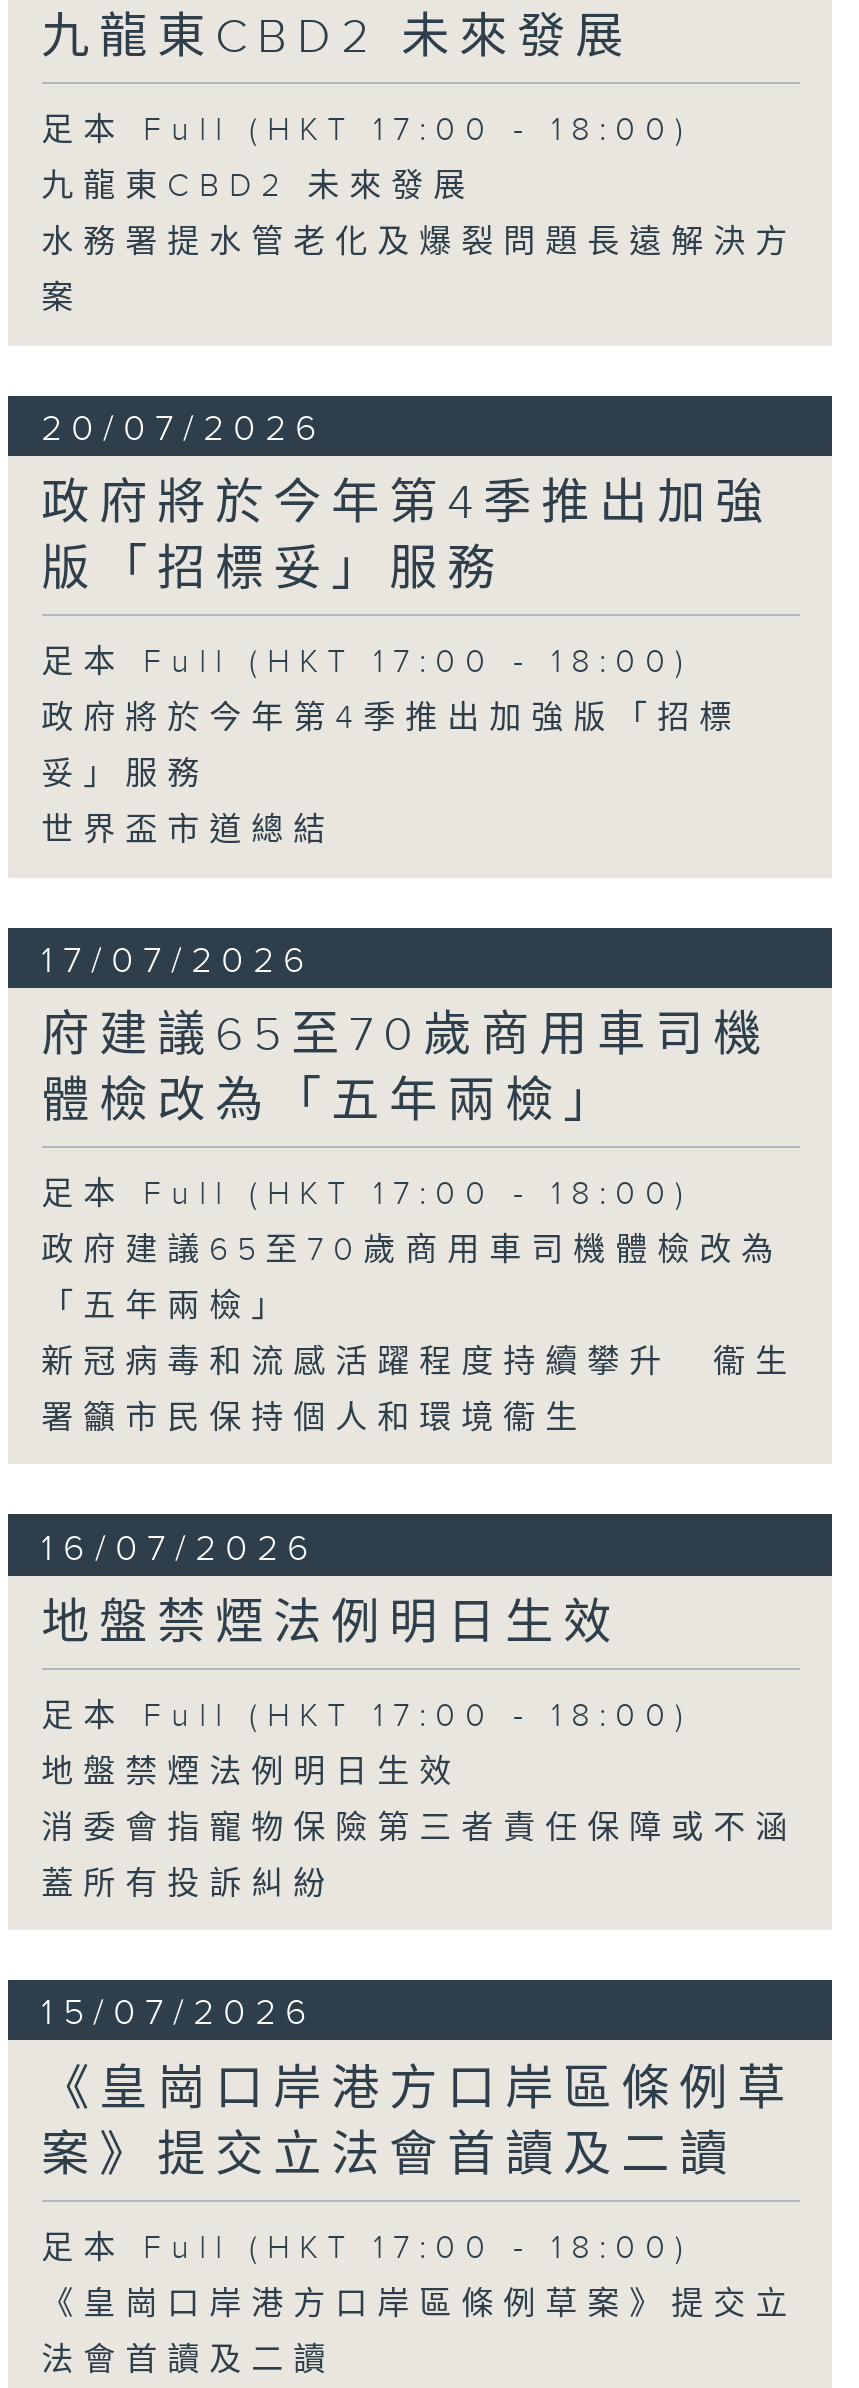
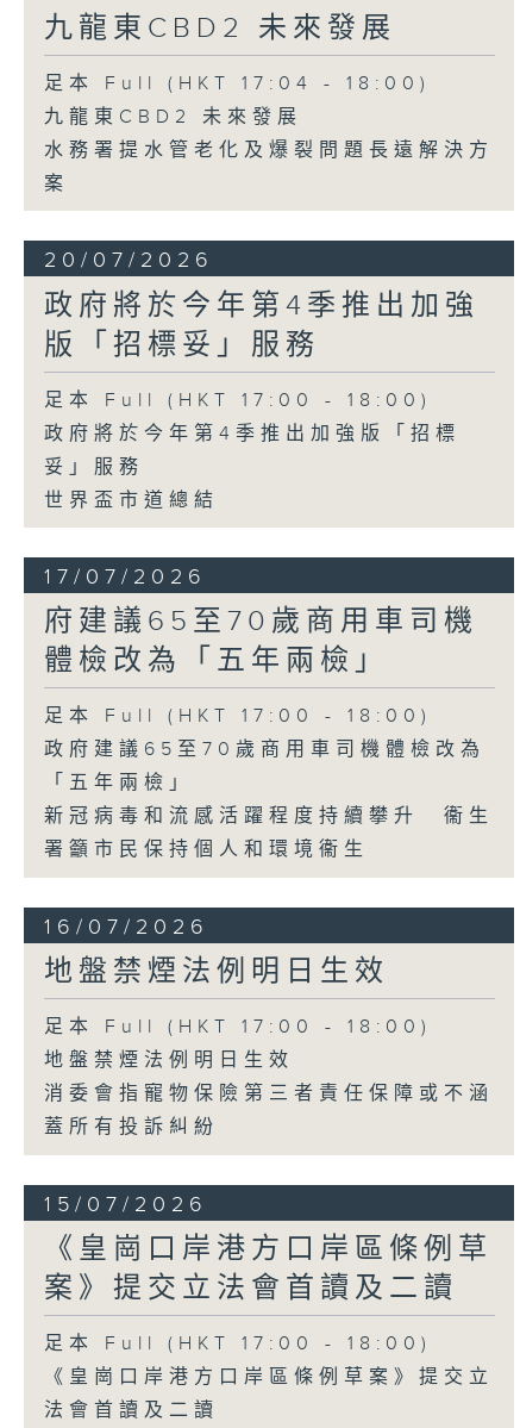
[41,113,693,151] 足本 Full (HKT 17:00 - 18:00) -> [44,72,430,95] 足本 Full (HKT 17:04 - 18:00)

